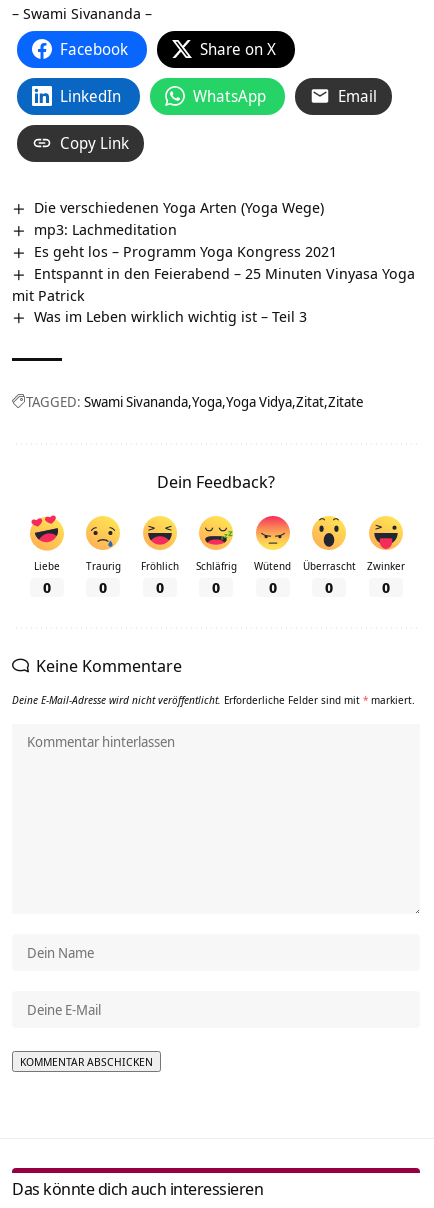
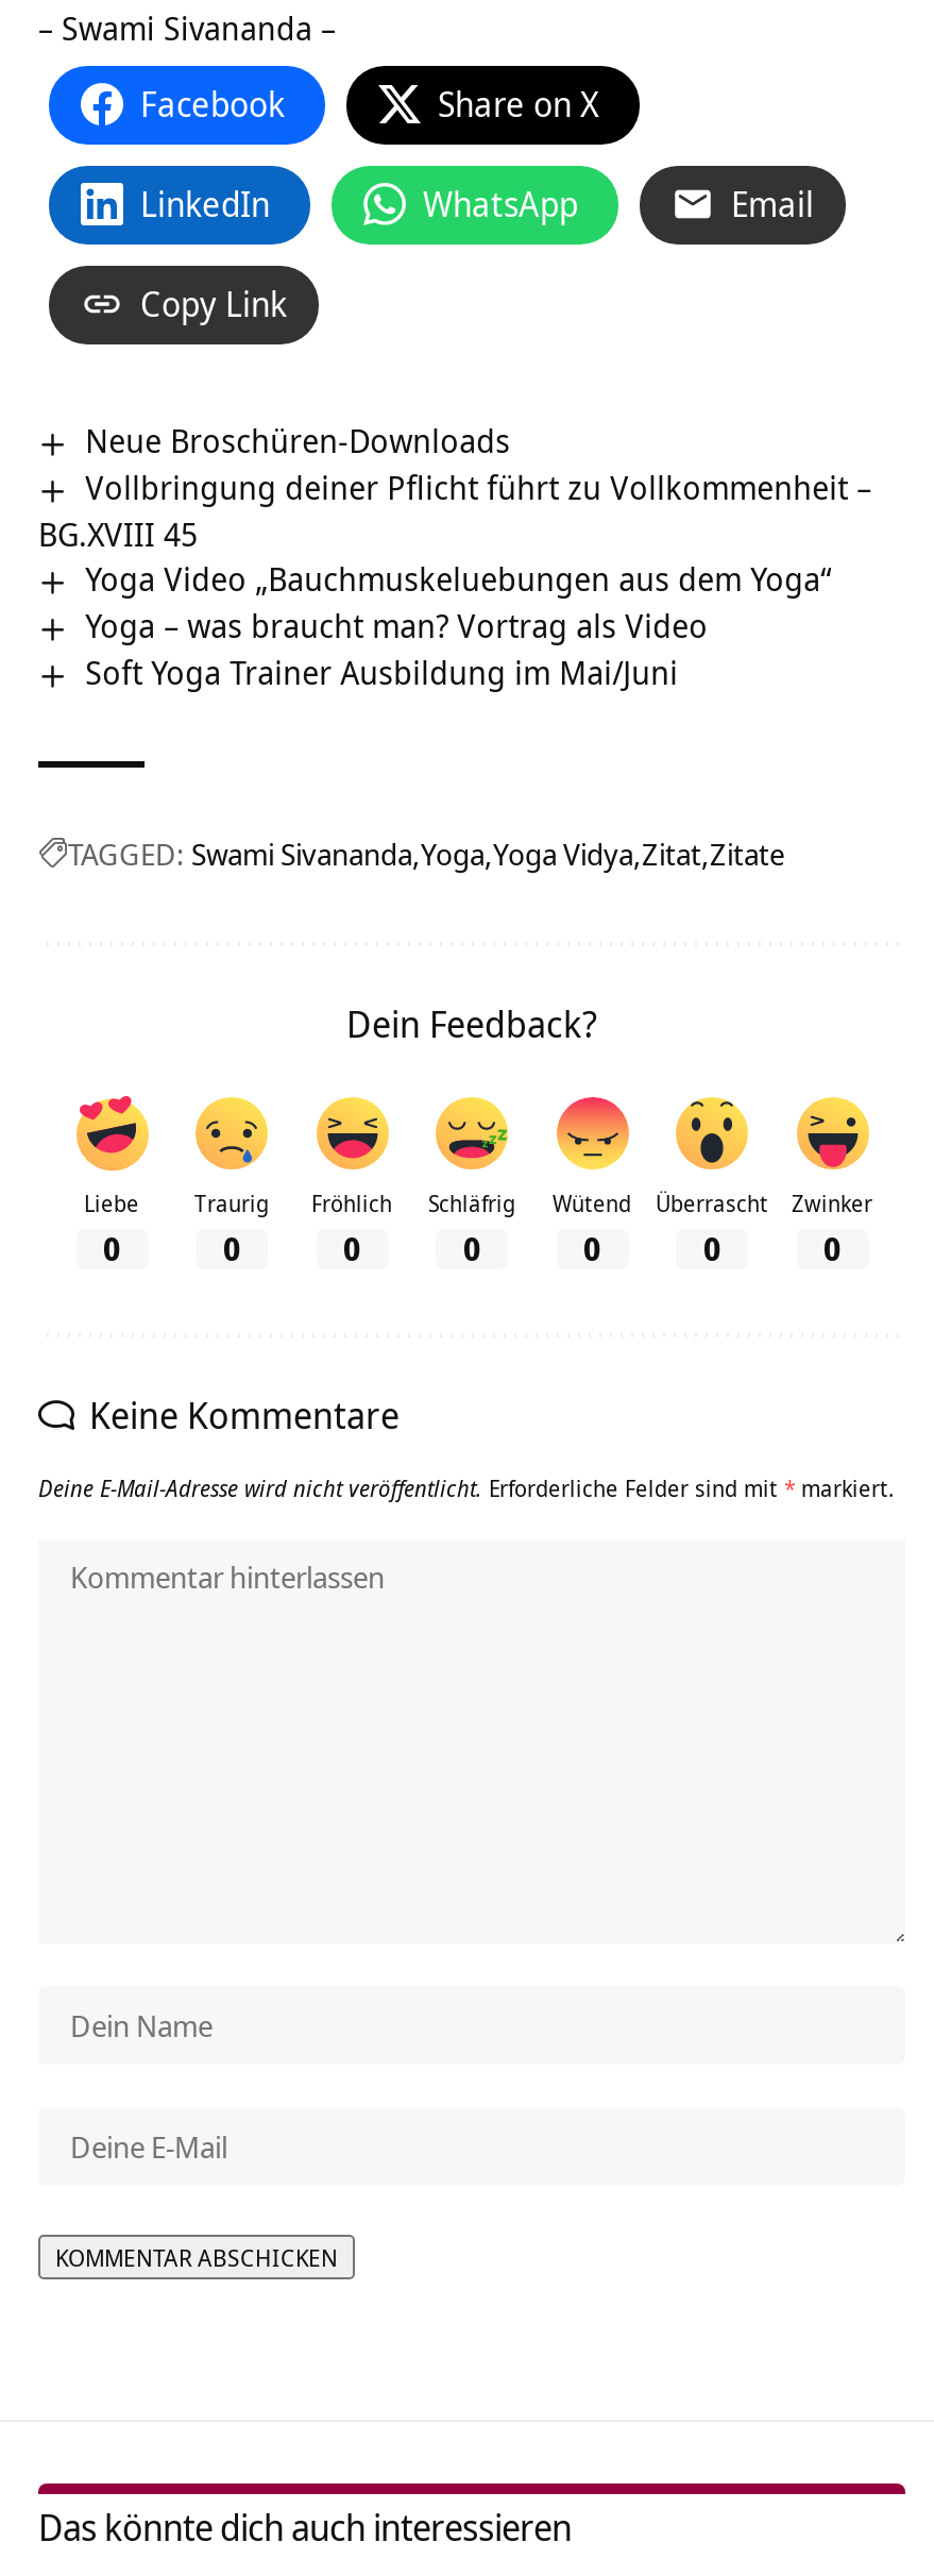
[12,197,415,326] Die verschiedenen Yoga Arten (Yoga Wege) | mp3: Lachmeditation | Es geht los – Programm Yoga Kongress 2021 | Entspannt in den Feierabend – 25 Minuten Vinyasa Yoga | mit Patrick | Was im Leben wirklich wichtig ist – Teil 3 -> [38,419,872,693] Neue Broschüren-Downloads | Vollbringung deiner Pflicht führt zu Vollkommenheit – | BG.XVIII 45 | Yoga Video „Bauchmuskeluebungen aus dem Yoga“ | Yoga – was braucht man? Vortrag als Video | Soft Yoga Trainer Ausbildung im Mai/Juni

